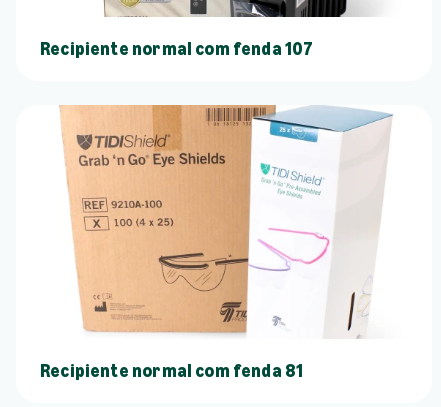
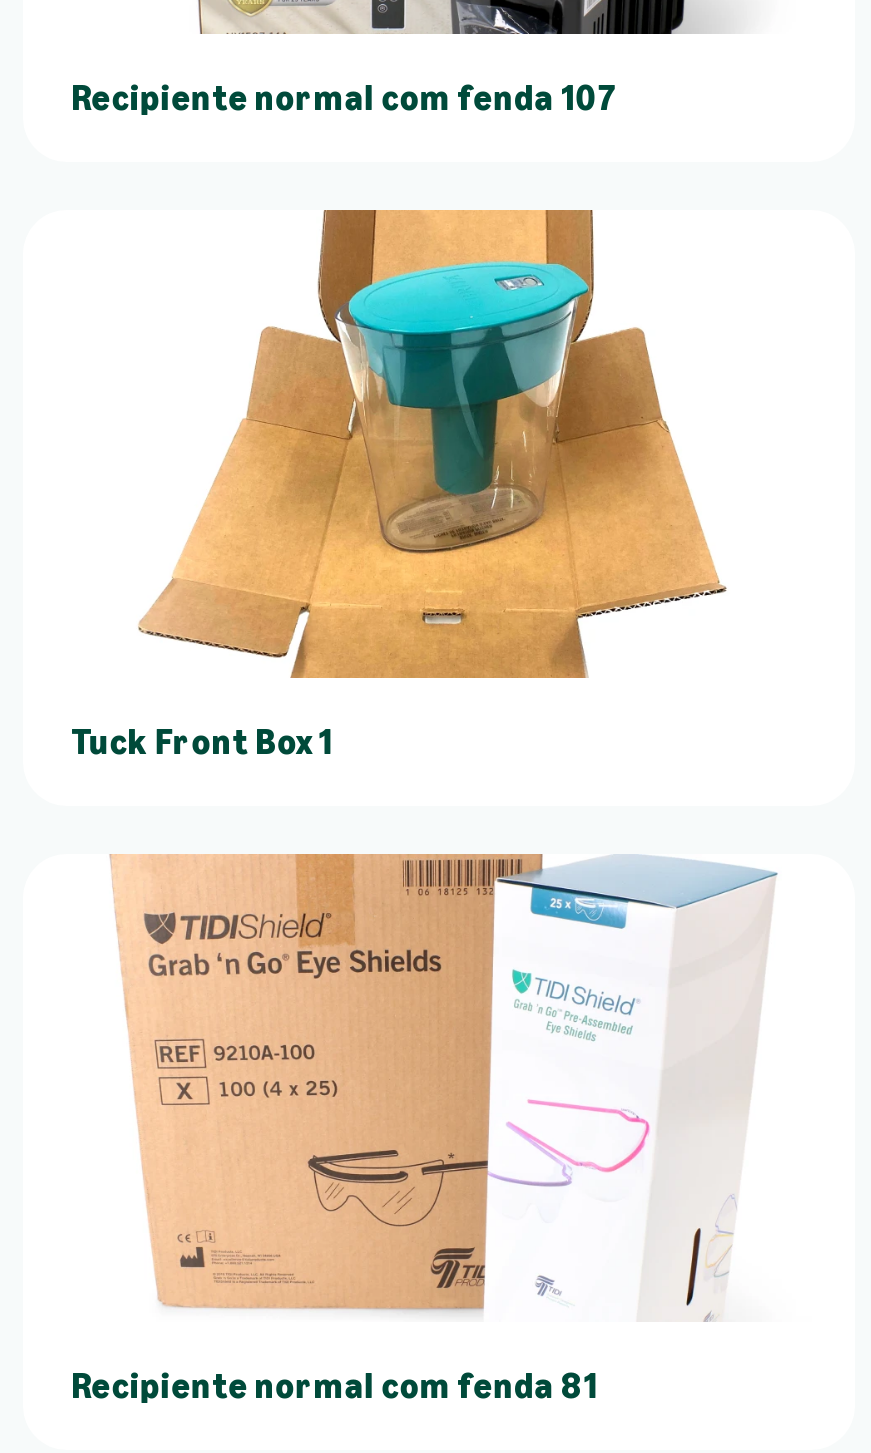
none -> [71,208,725,765] [image] | Tuck Front Box 1

